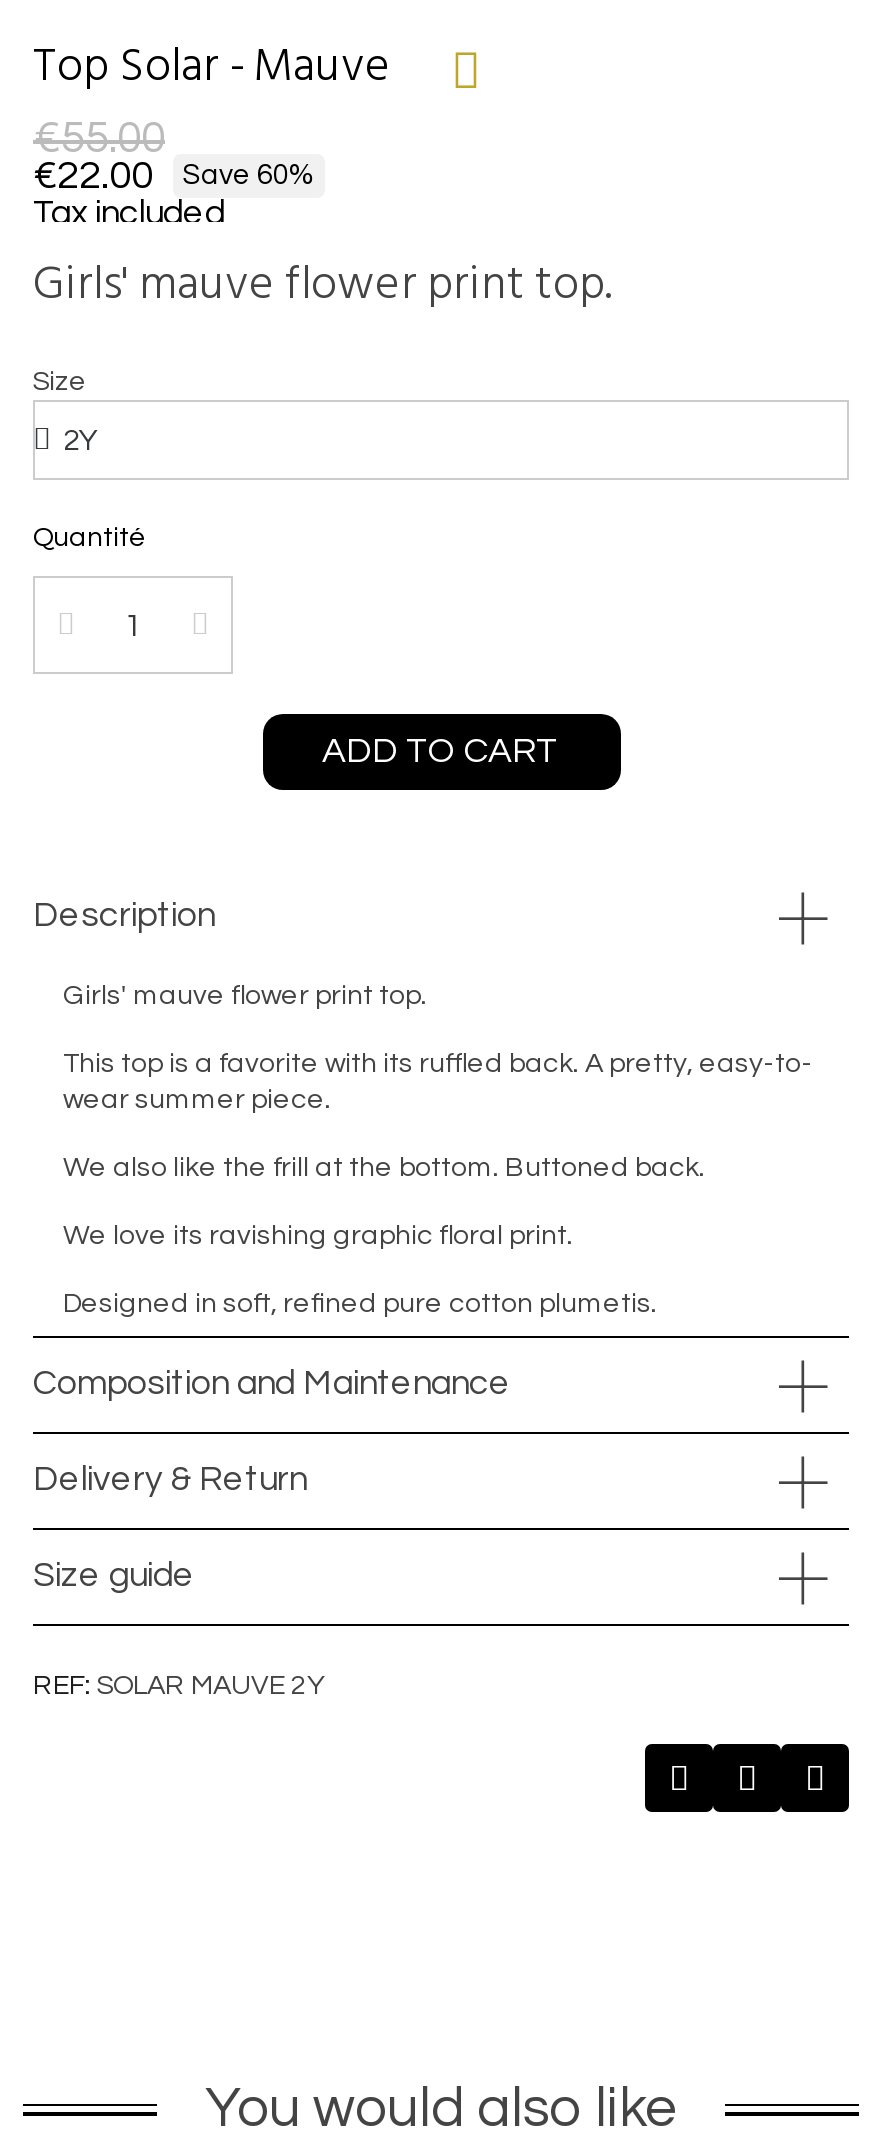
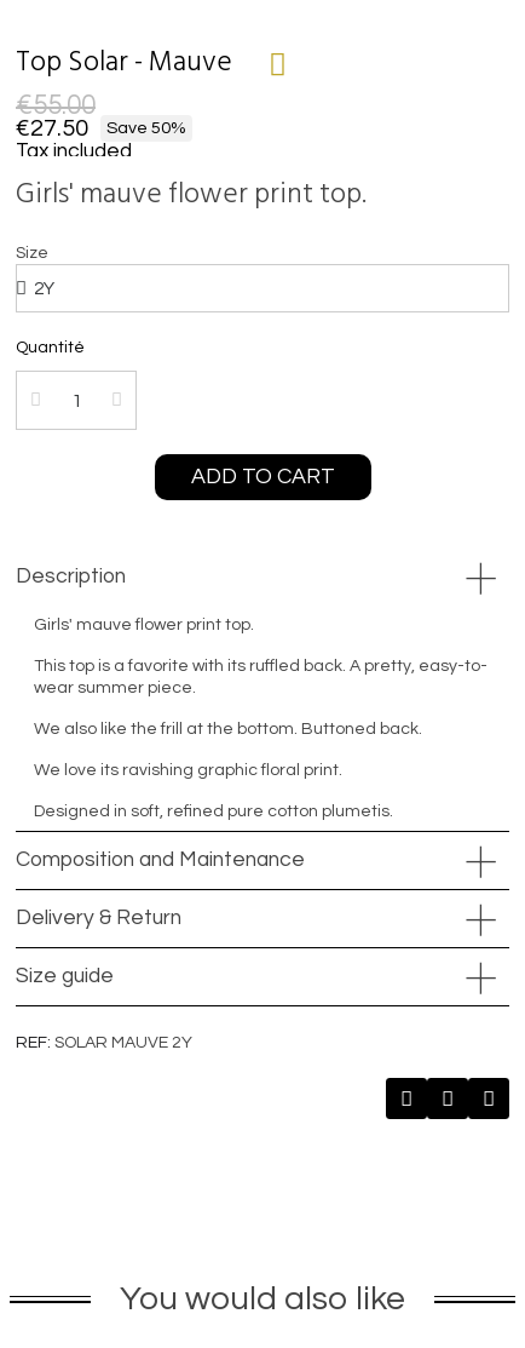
[33,156,153,196] €22.00 -> [16,116,88,140] €27.50
[183,160,315,190] Save 60% -> [106,119,186,137] Save 50%

